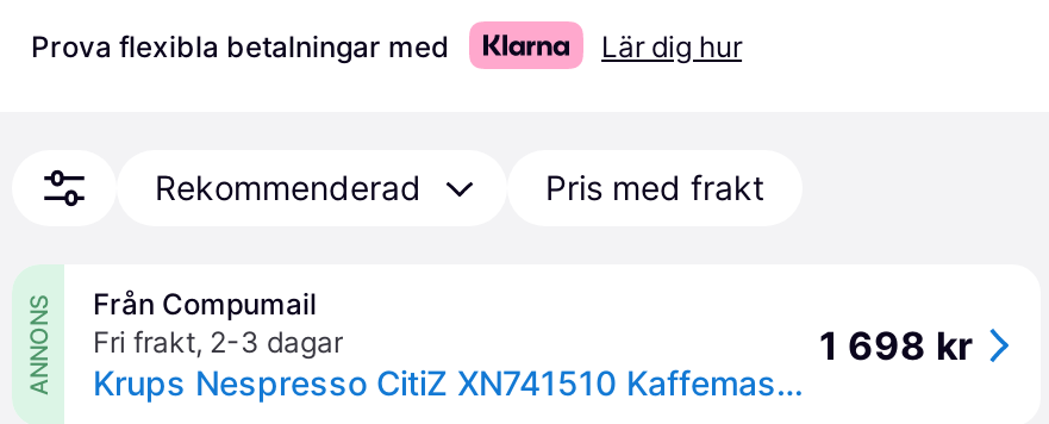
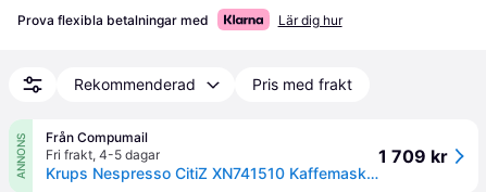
[93,324,343,360] Fri frakt, 2-3 dagar -> [46,146,160,163] Fri frakt, 4-5 dagar
[819,322,974,369] 1 698 kr -> [378,145,448,167] 1 709 kr

